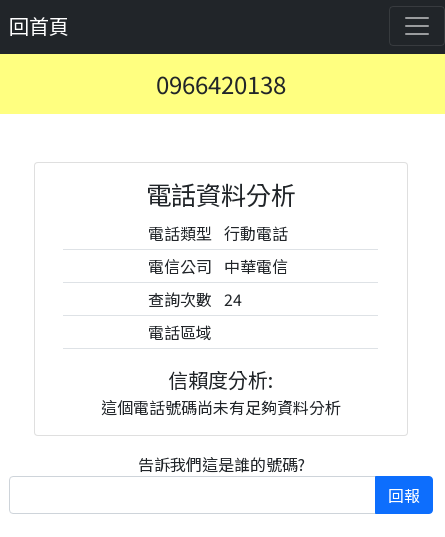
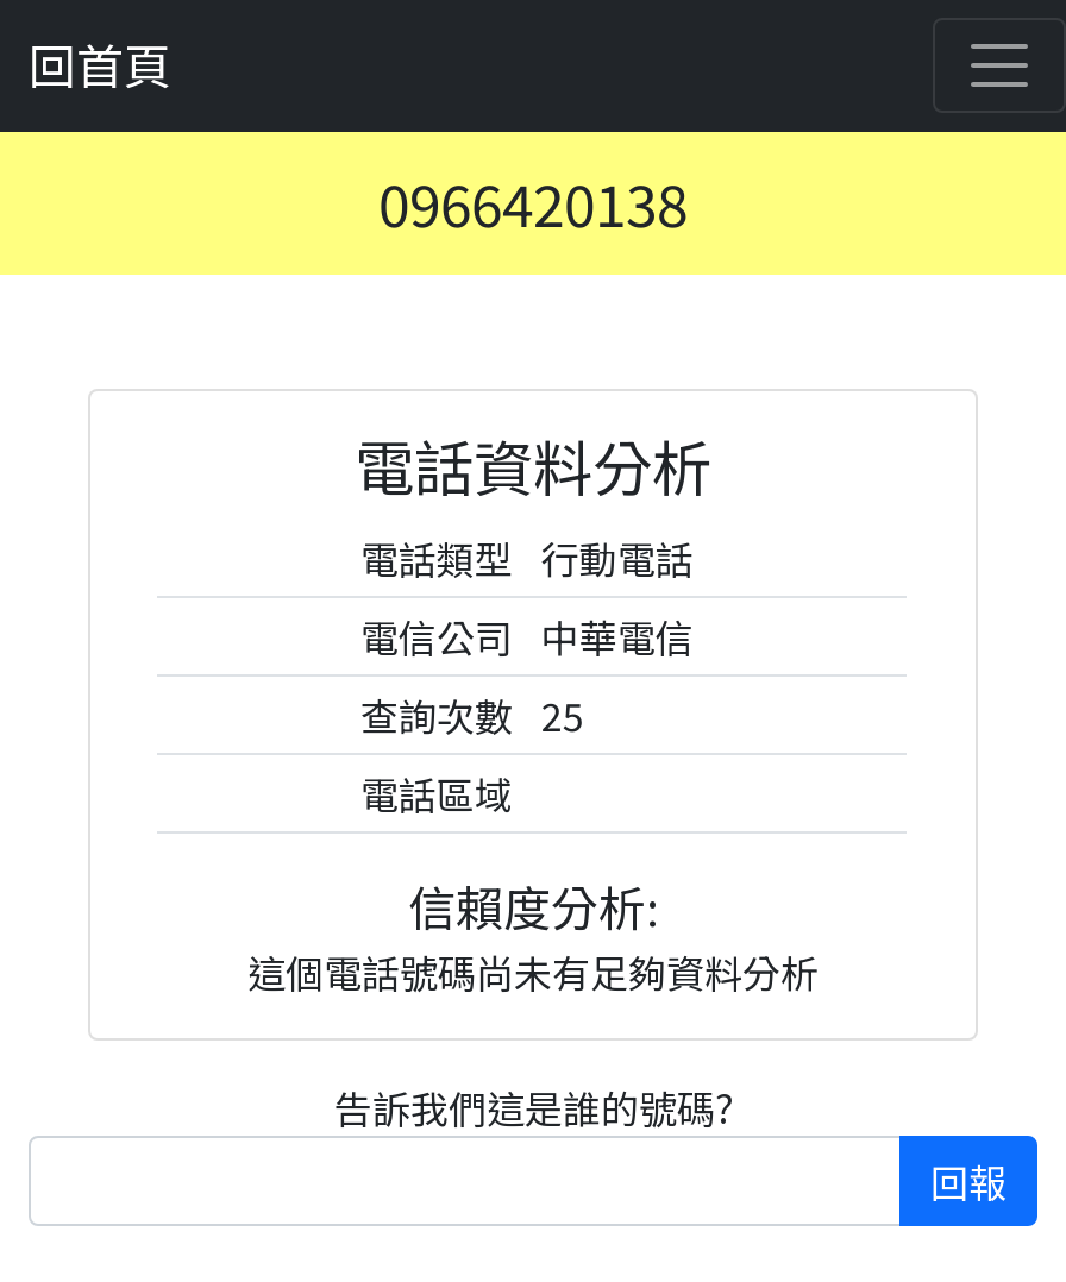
[148,287,242,311] 查詢次數 24 -> [360,686,584,743] 查詢次數 25

